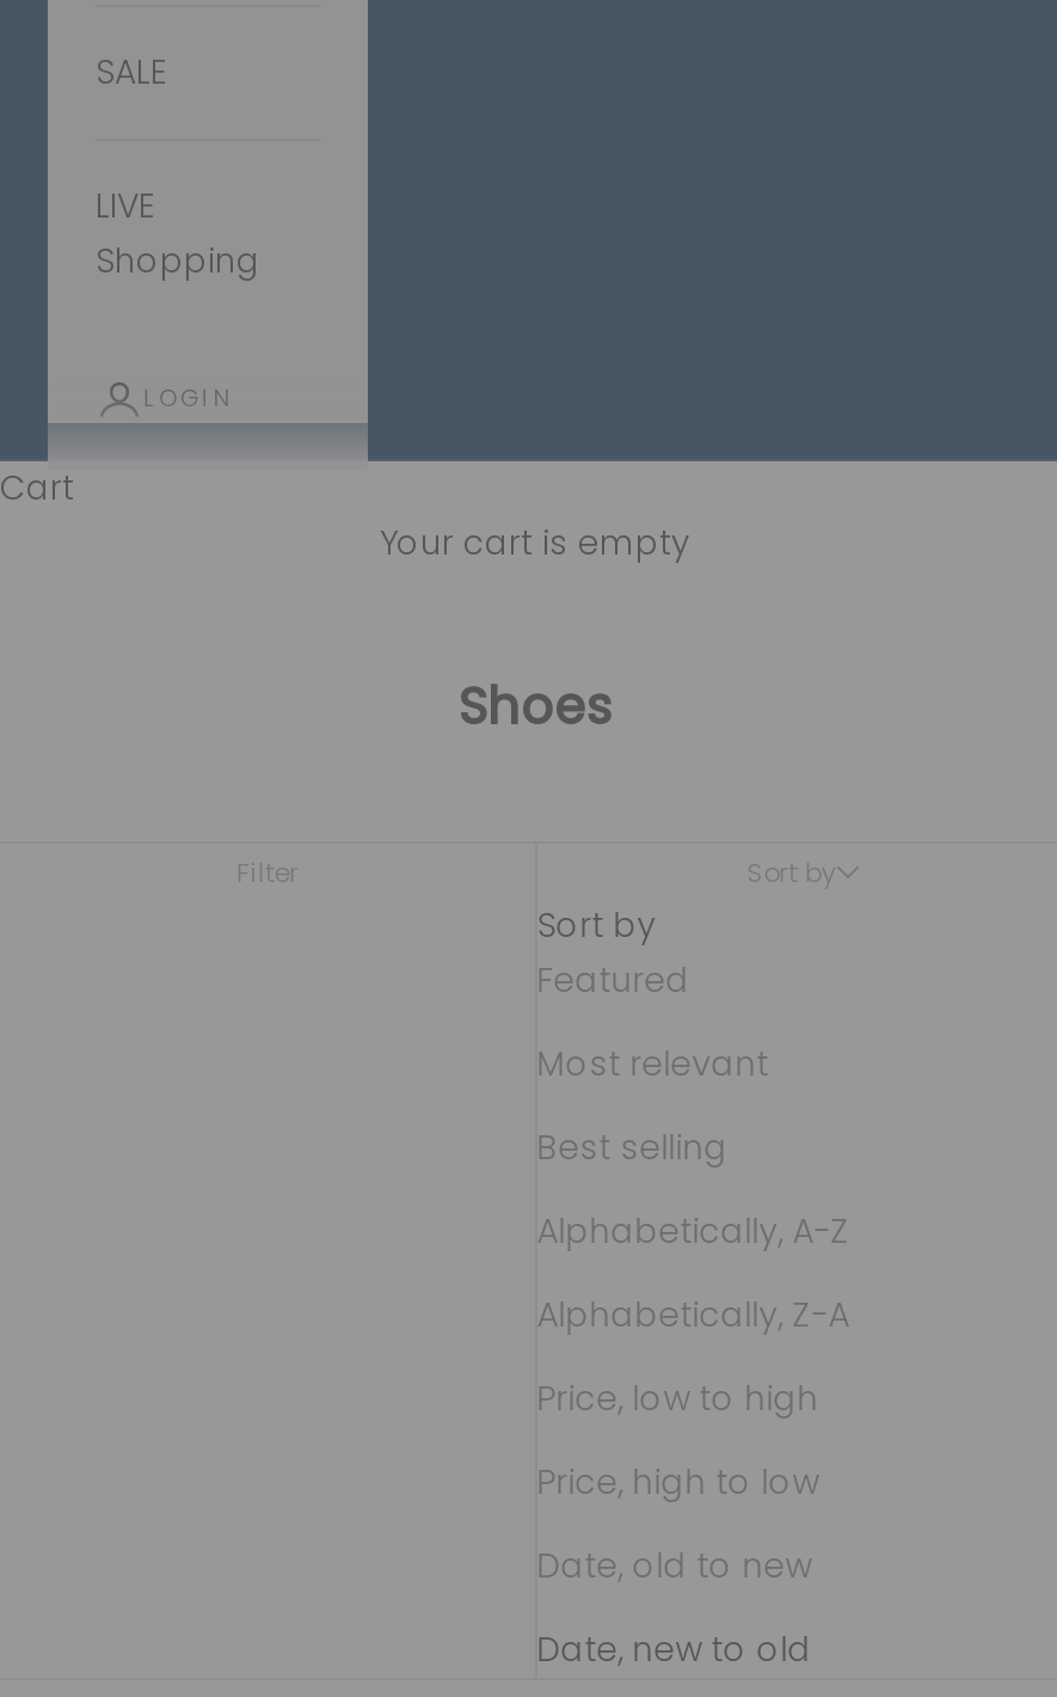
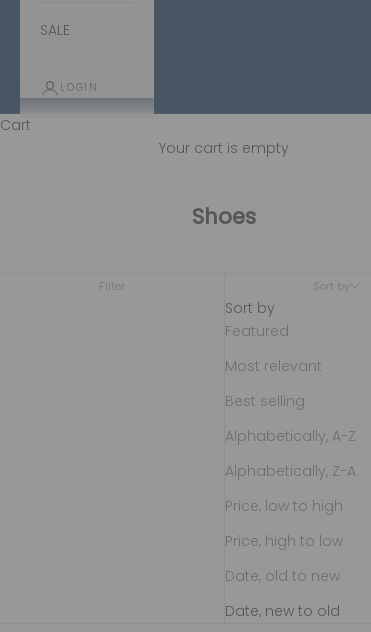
[96,181,260,283] LIVE | Shopping -> none

